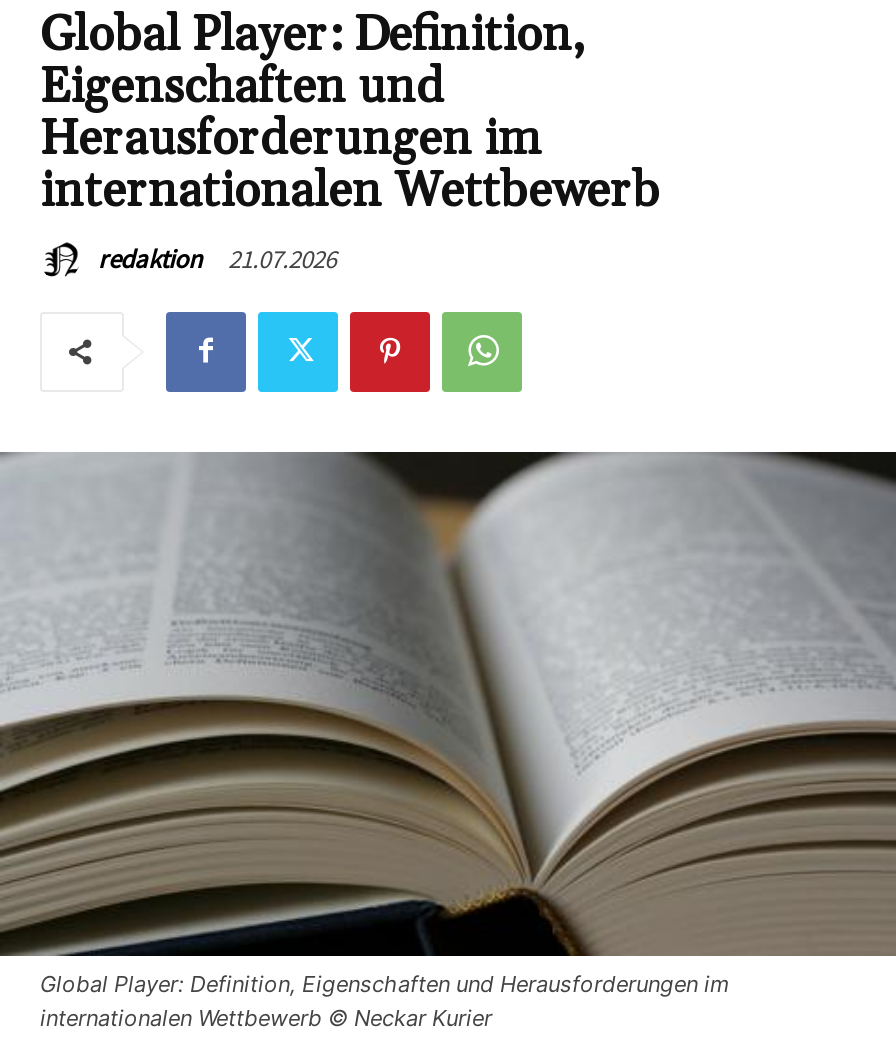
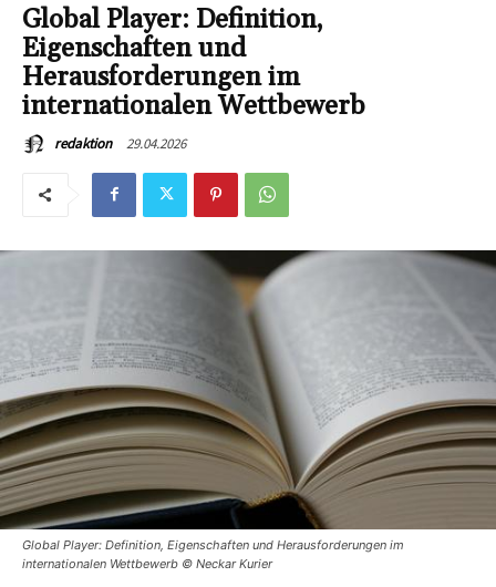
[98,241,336,275] redaktion 21.07.2026 -> [54,134,186,153] redaktion 29.04.2026

